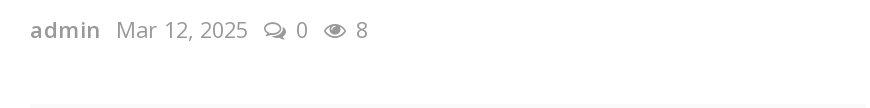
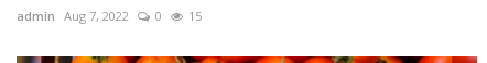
[30,13,248,43] admin Mar 12, 2025 -> [17,7,129,23] admin Aug 7, 2022
[356,13,368,43] 8 -> [188,7,202,23] 15

